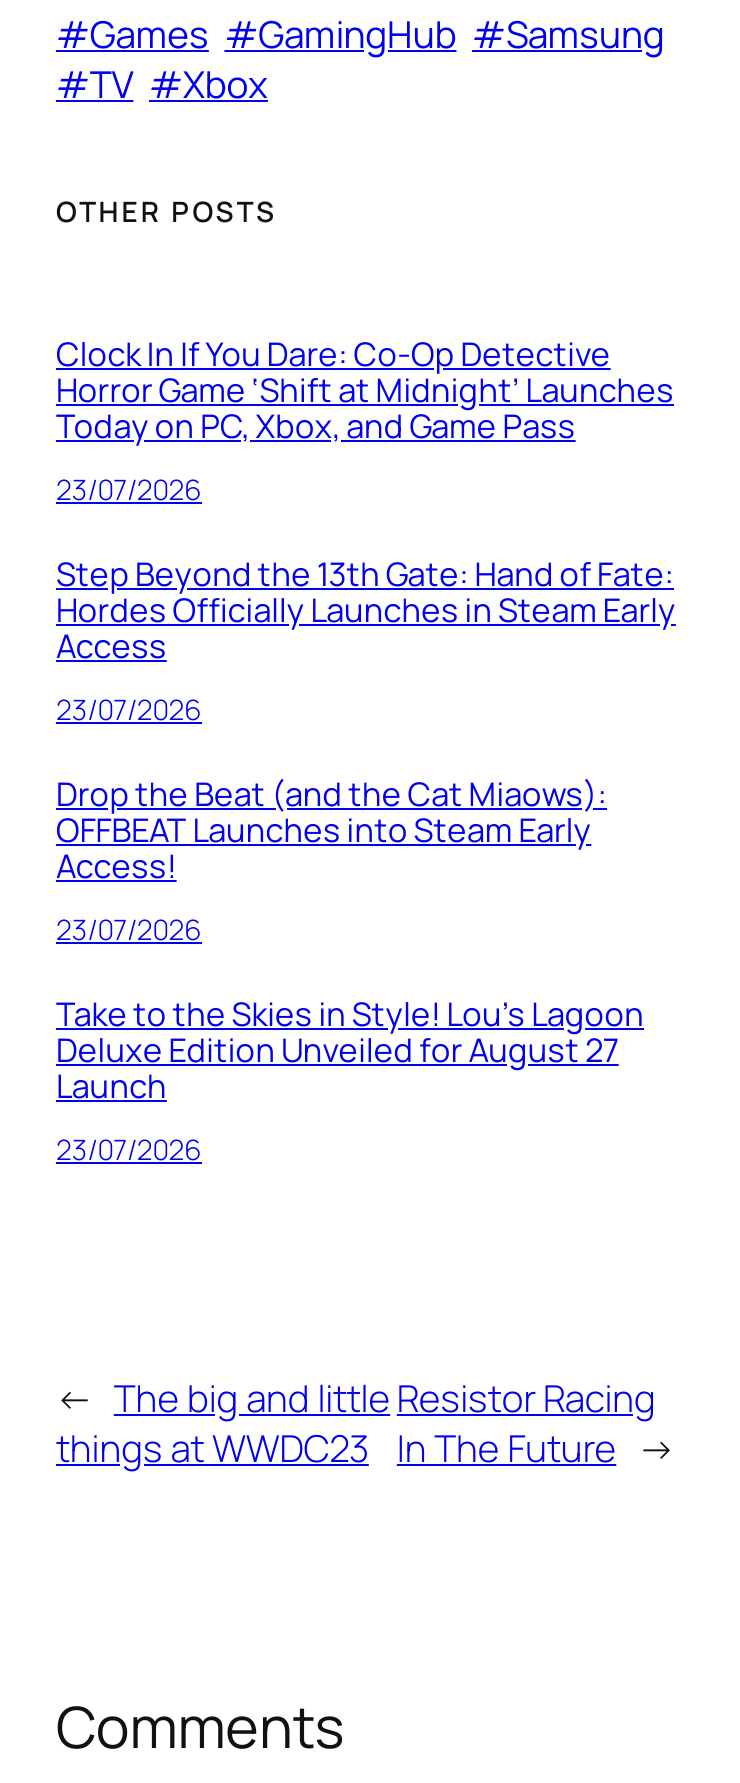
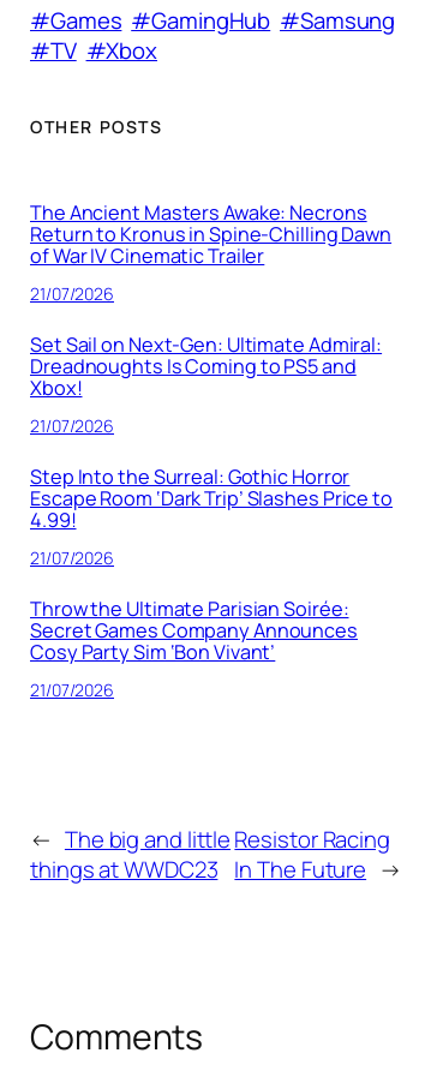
[56,331,674,447] Clock In If You Dare: Co-Op Detective | Horror Game ‘Shift at Midnight’ Launches | Today on PC, Xbox, and Game Pass -> [30,199,391,269] The Ancient Masters Awake: Necrons | Return to Kronus in Spine-Chilling Dawn | of War IV Cinematic Trailer
[56,470,202,508] 23/07/2026 -> [30,282,114,305] 21/07/2026
[56,551,676,667] Step Beyond the 13th Gate: Hand of Fate: | Hordes Officially Launches in Steam Early | Access -> [30,331,382,401] Set Sail on Next-Gen: Ultimate Admiral: | Dreadnoughts Is Coming to PS5 and | Xbox!
[56,690,202,728] 23/07/2026 -> [30,414,114,437] 21/07/2026
[56,771,607,887] Drop the Beat (and the Cat Miaows): | OFFBEAT Launches into Steam Early | Access! -> [30,463,393,533] Step Into the Surreal: Gothic Horror | Escape Room ‘Dark Trip’ Slashes Price to | 4.99!
[56,910,202,948] 23/07/2026 -> [30,546,114,569] 21/07/2026
[56,991,644,1107] Take to the Skies in Style! Lou’s Lagoon | Deluxe Edition Unveiled for August 27 | Launch -> [30,595,358,665] Throw the Ultimate Parisian Soirée: | Secret Games Company Announces | Cosy Party Sim ‘Bon Vivant’
[56,1130,202,1168] 23/07/2026 -> [30,678,114,701] 21/07/2026

